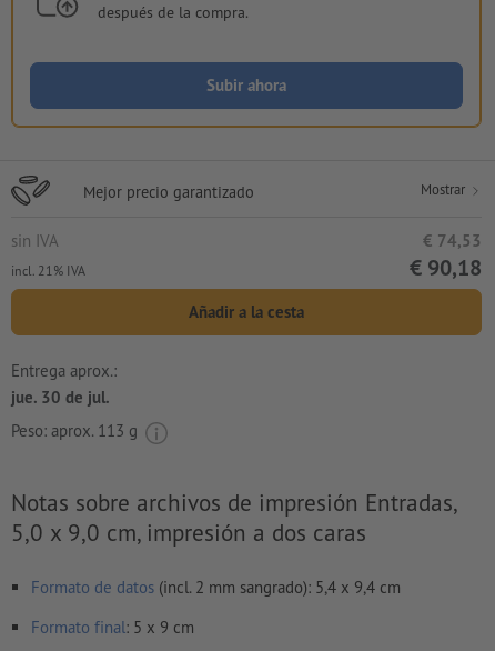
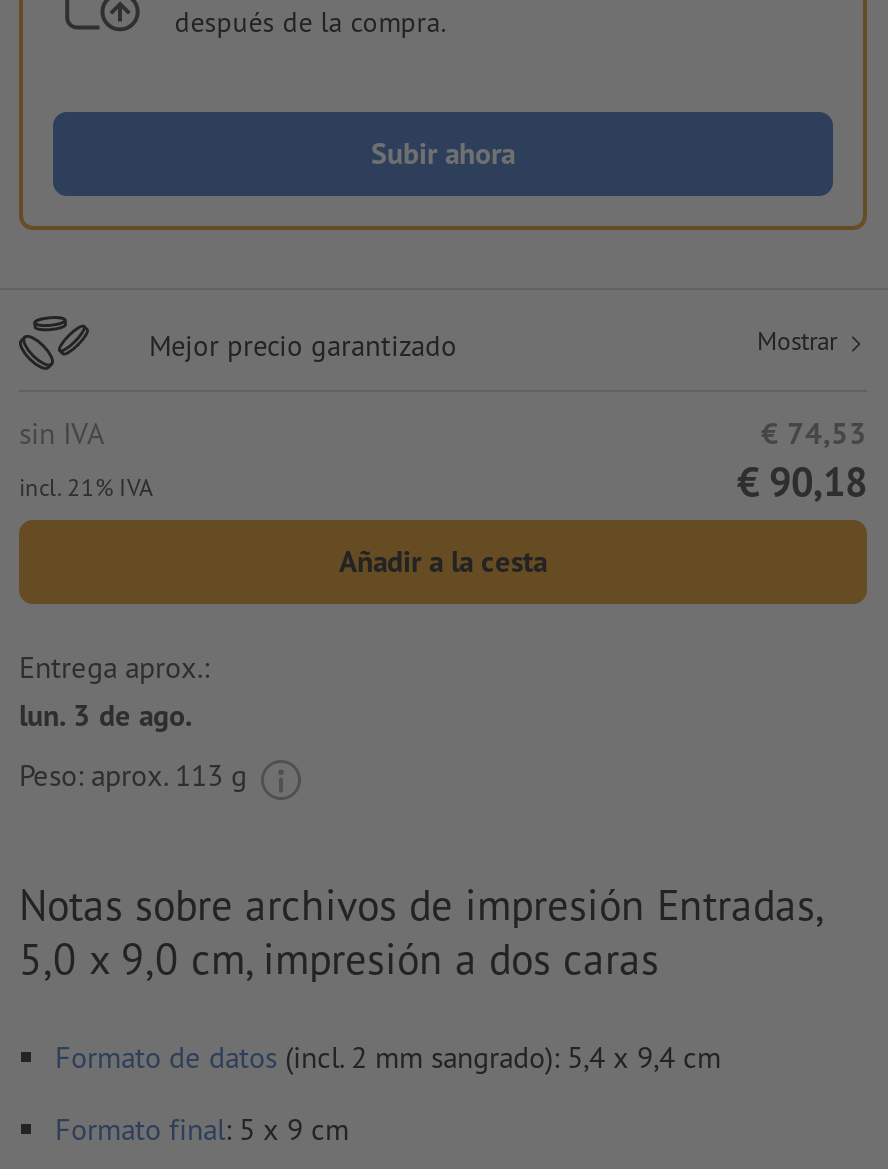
[11,386,110,407] jue. 30 de jul. -> [19,696,193,734] lun. 3 de ago.

